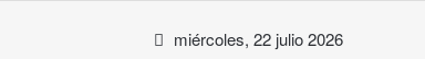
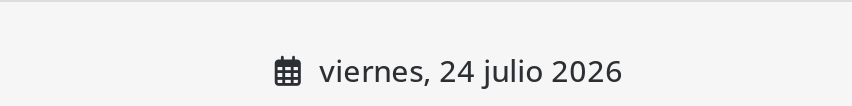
[169,28,343,51] miércoles, 22 julio 2026 -> [311,51,623,91] viernes, 24 julio 2026

